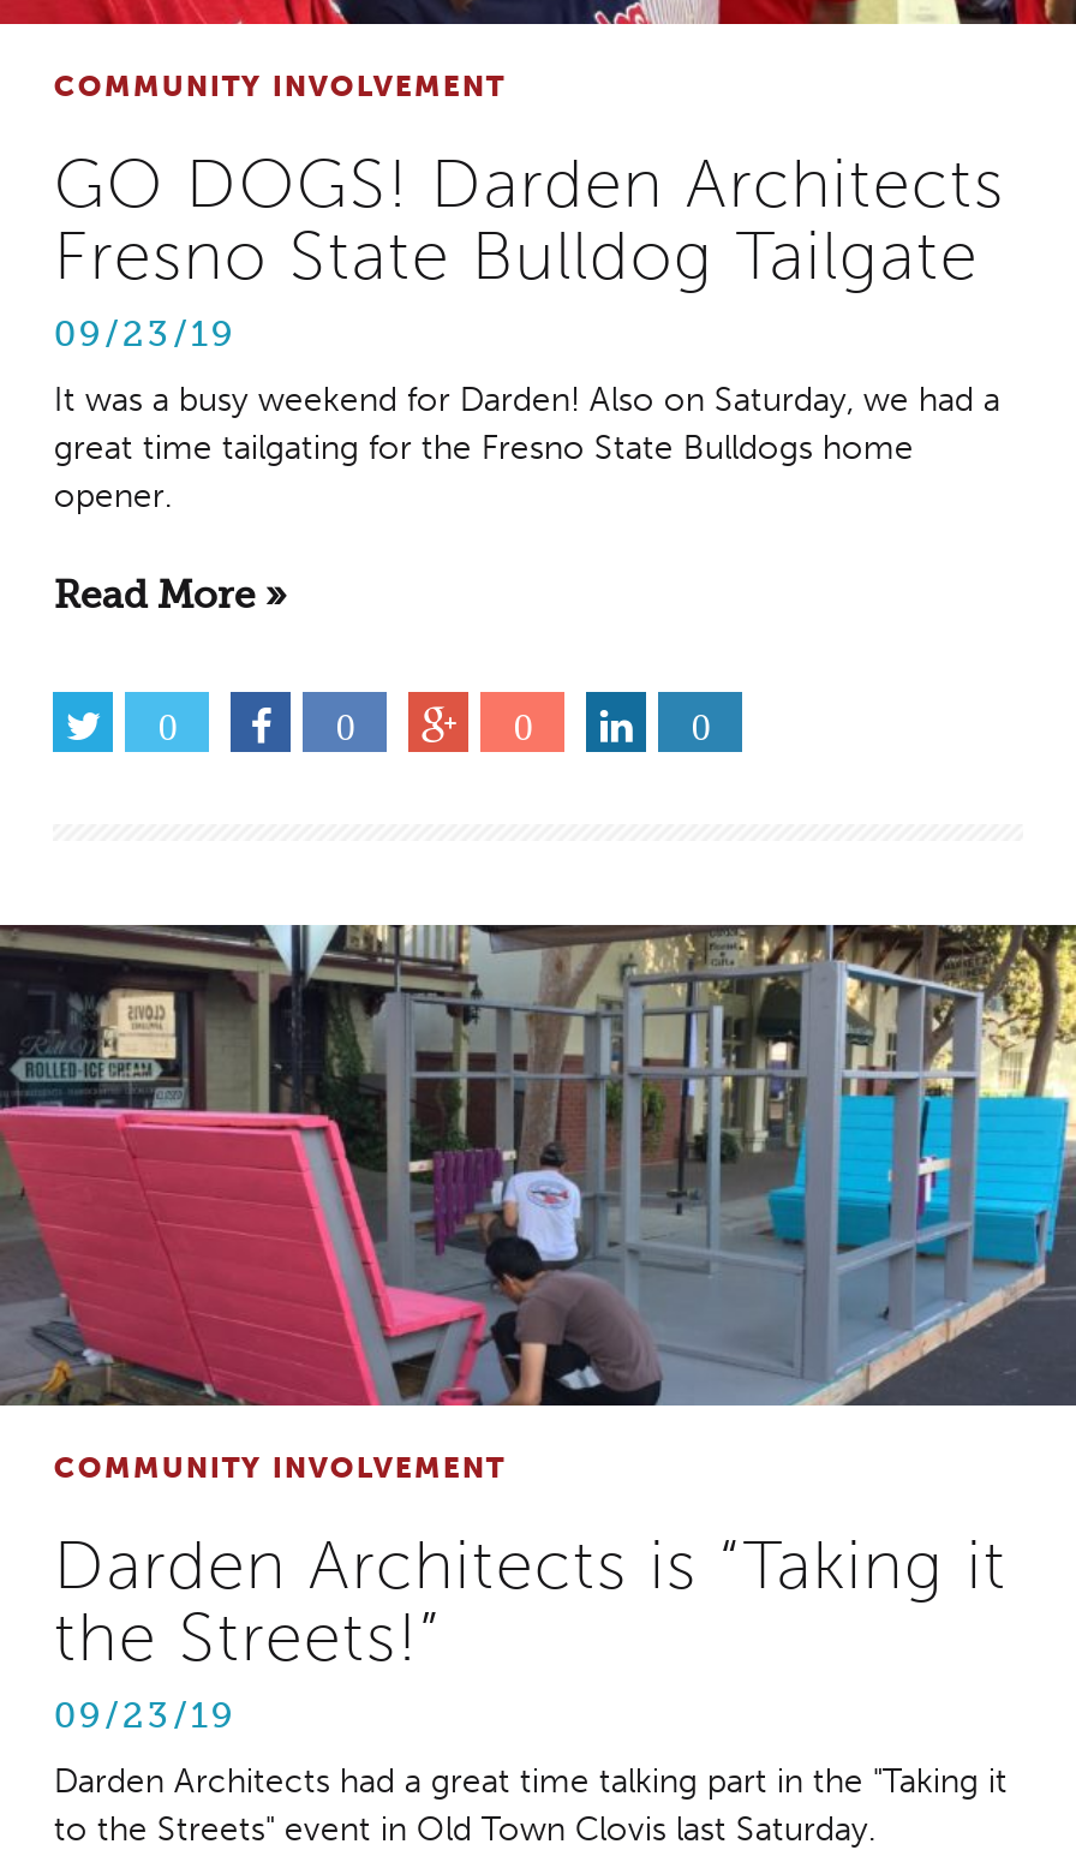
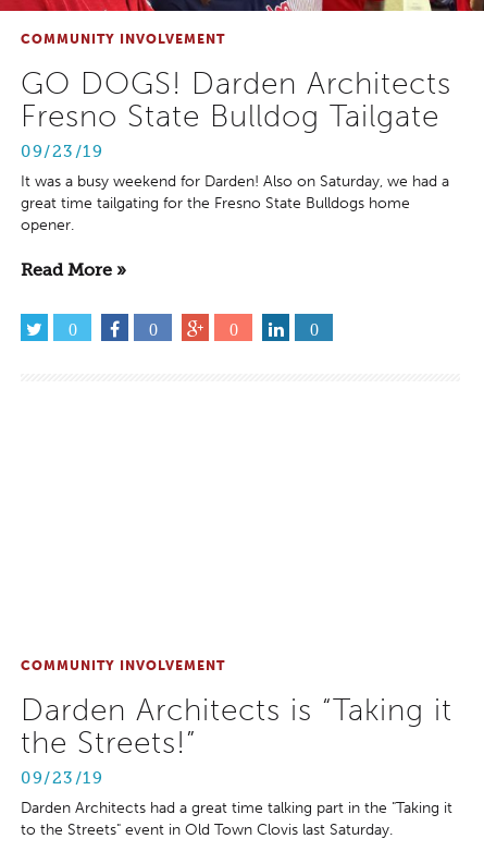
[7,923,1069,1408] [image] -> none

